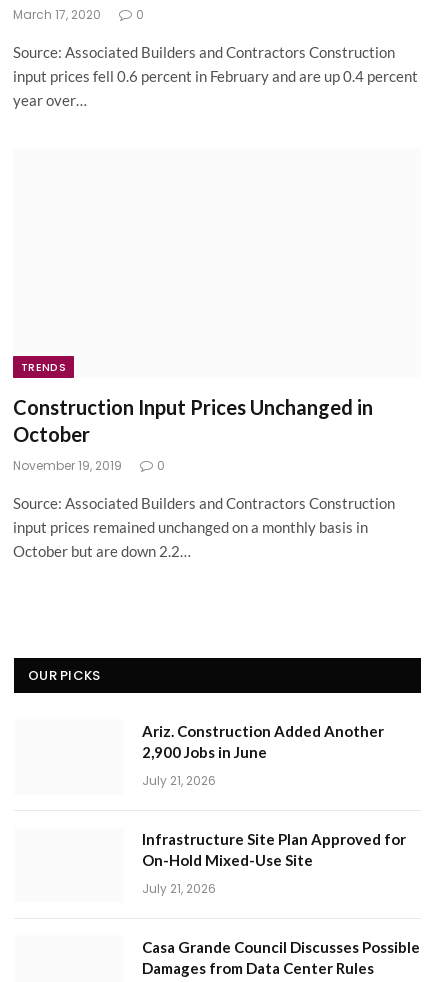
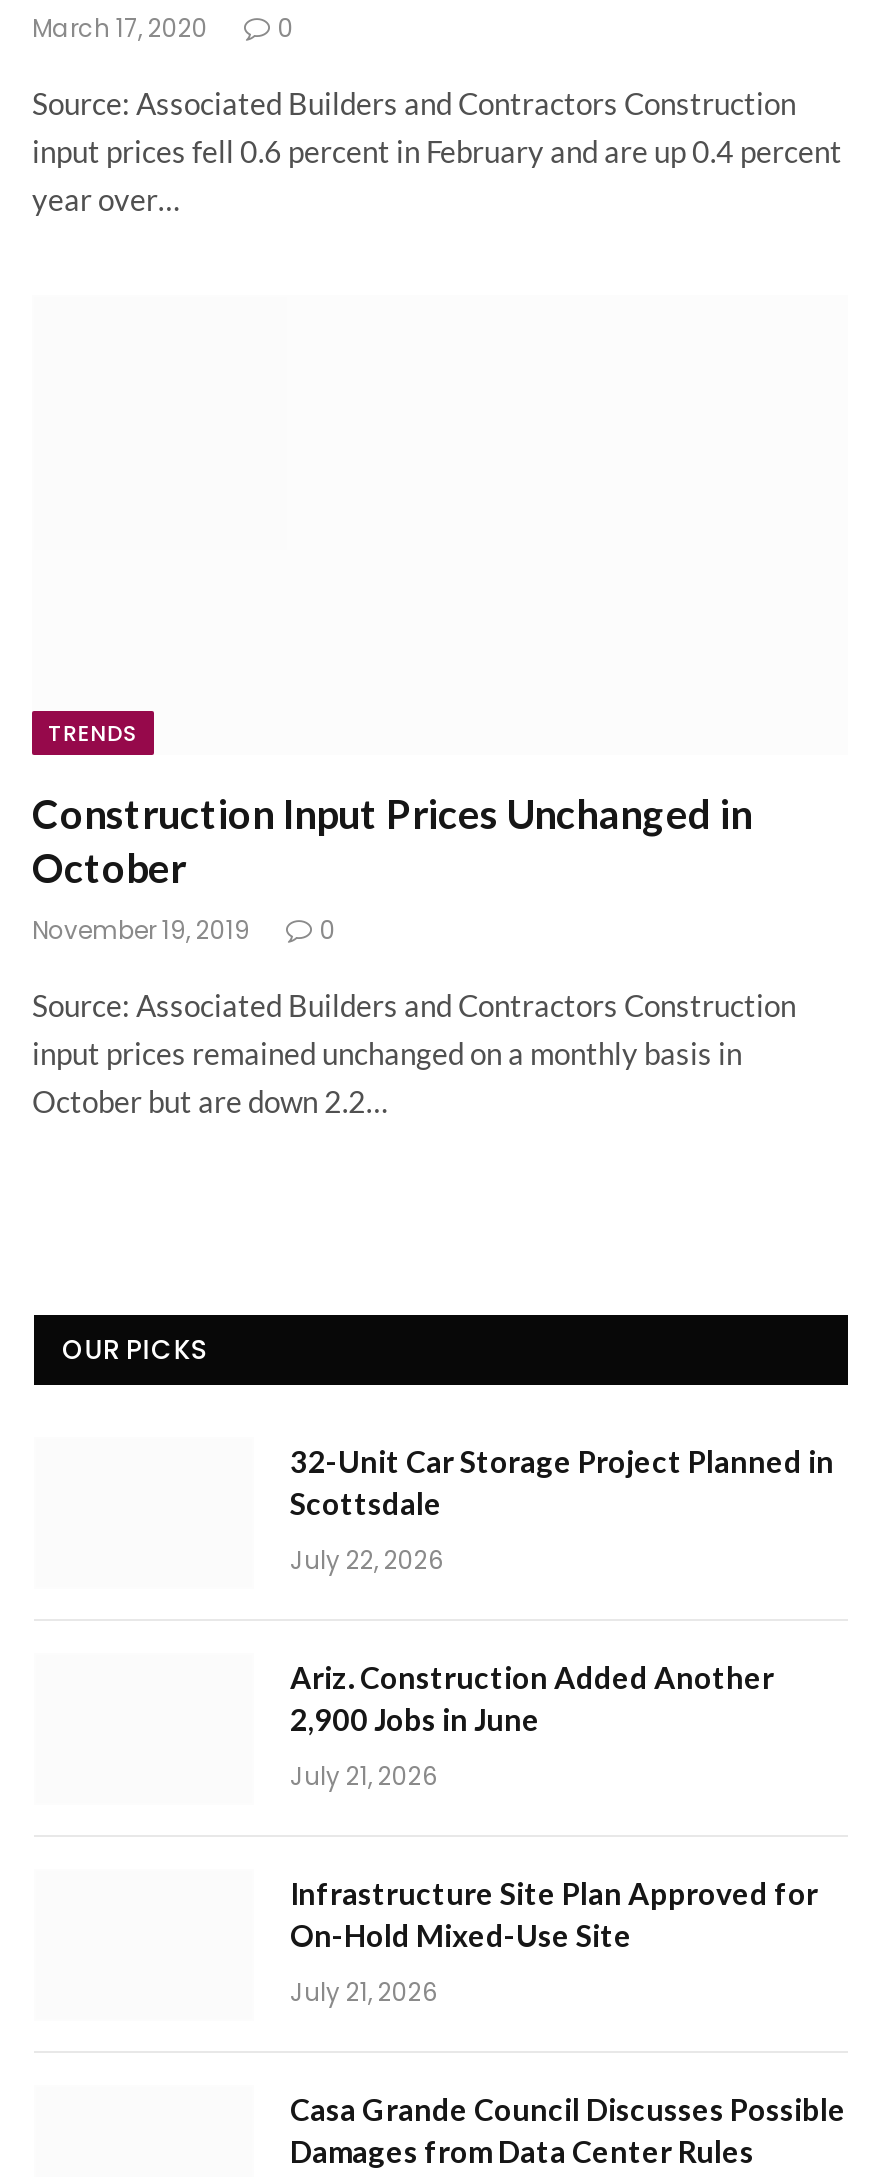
none -> [290,1442,834,1576] 32-Unit Car Storage Project Planned in | Scottsdale | July 22, 2026

